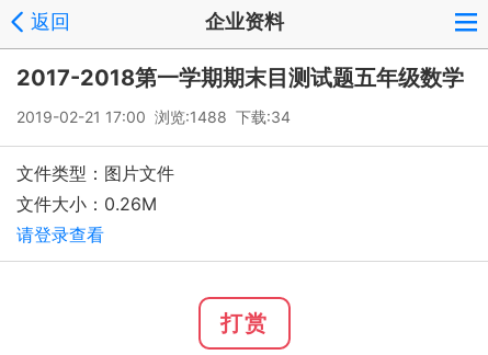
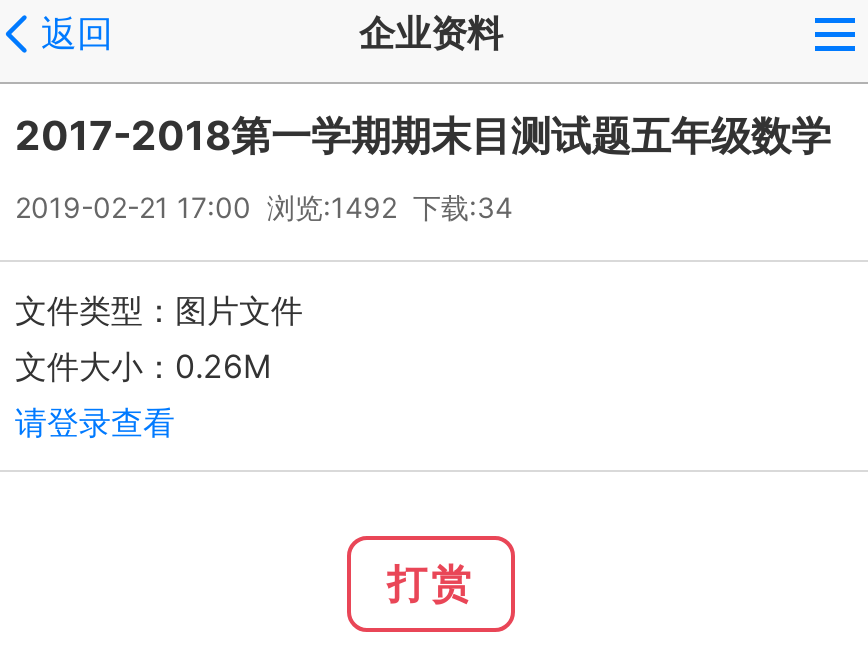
[16,107,291,126] 2019-02-21 17:00 浏览:1488下载:34 -> [15,190,513,224] 2019-02-21 17:00 浏览:1492下载:34

